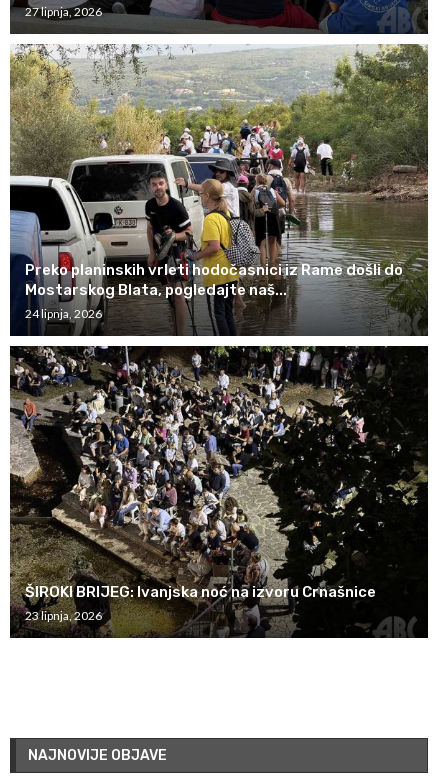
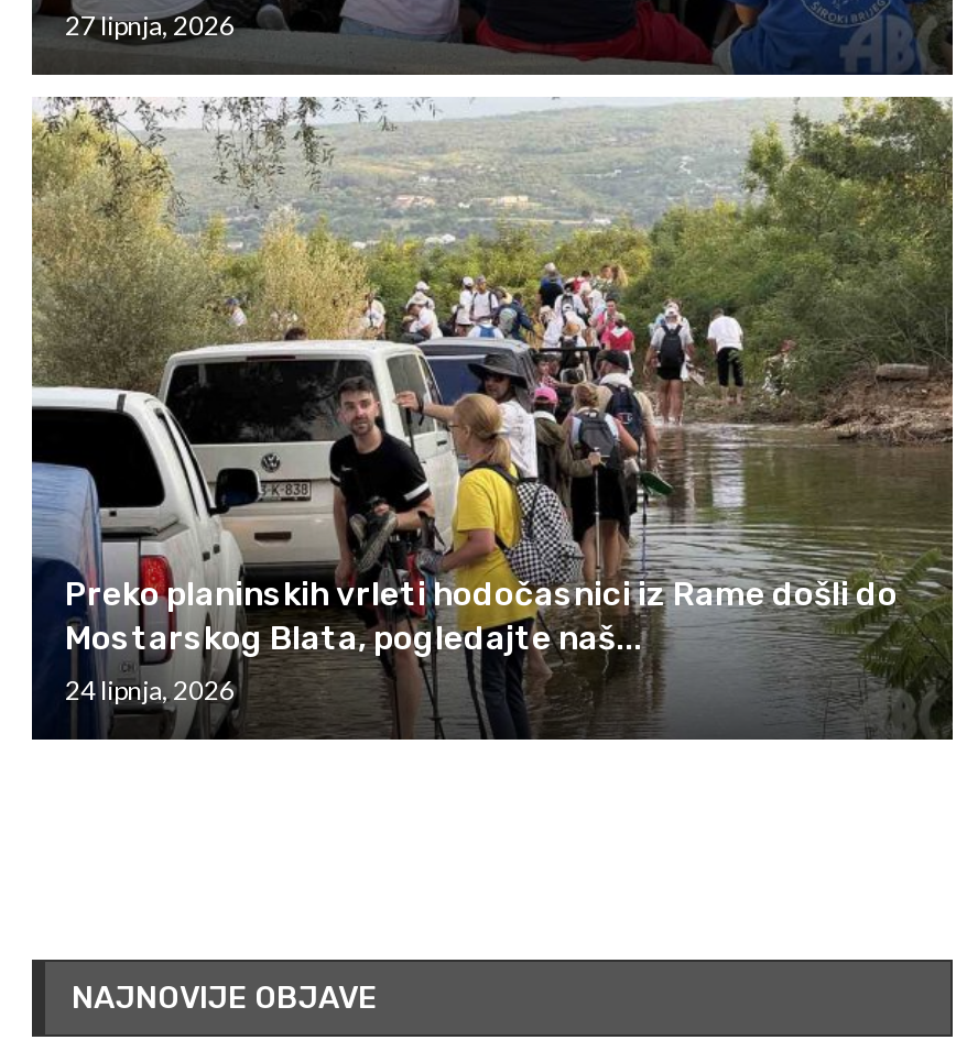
[9,345,429,638] [image] | ŠIROKI BRIJEG: Ivanjska noć na izvoru Crnašnice | 23 lipnja, 2026 -> none

